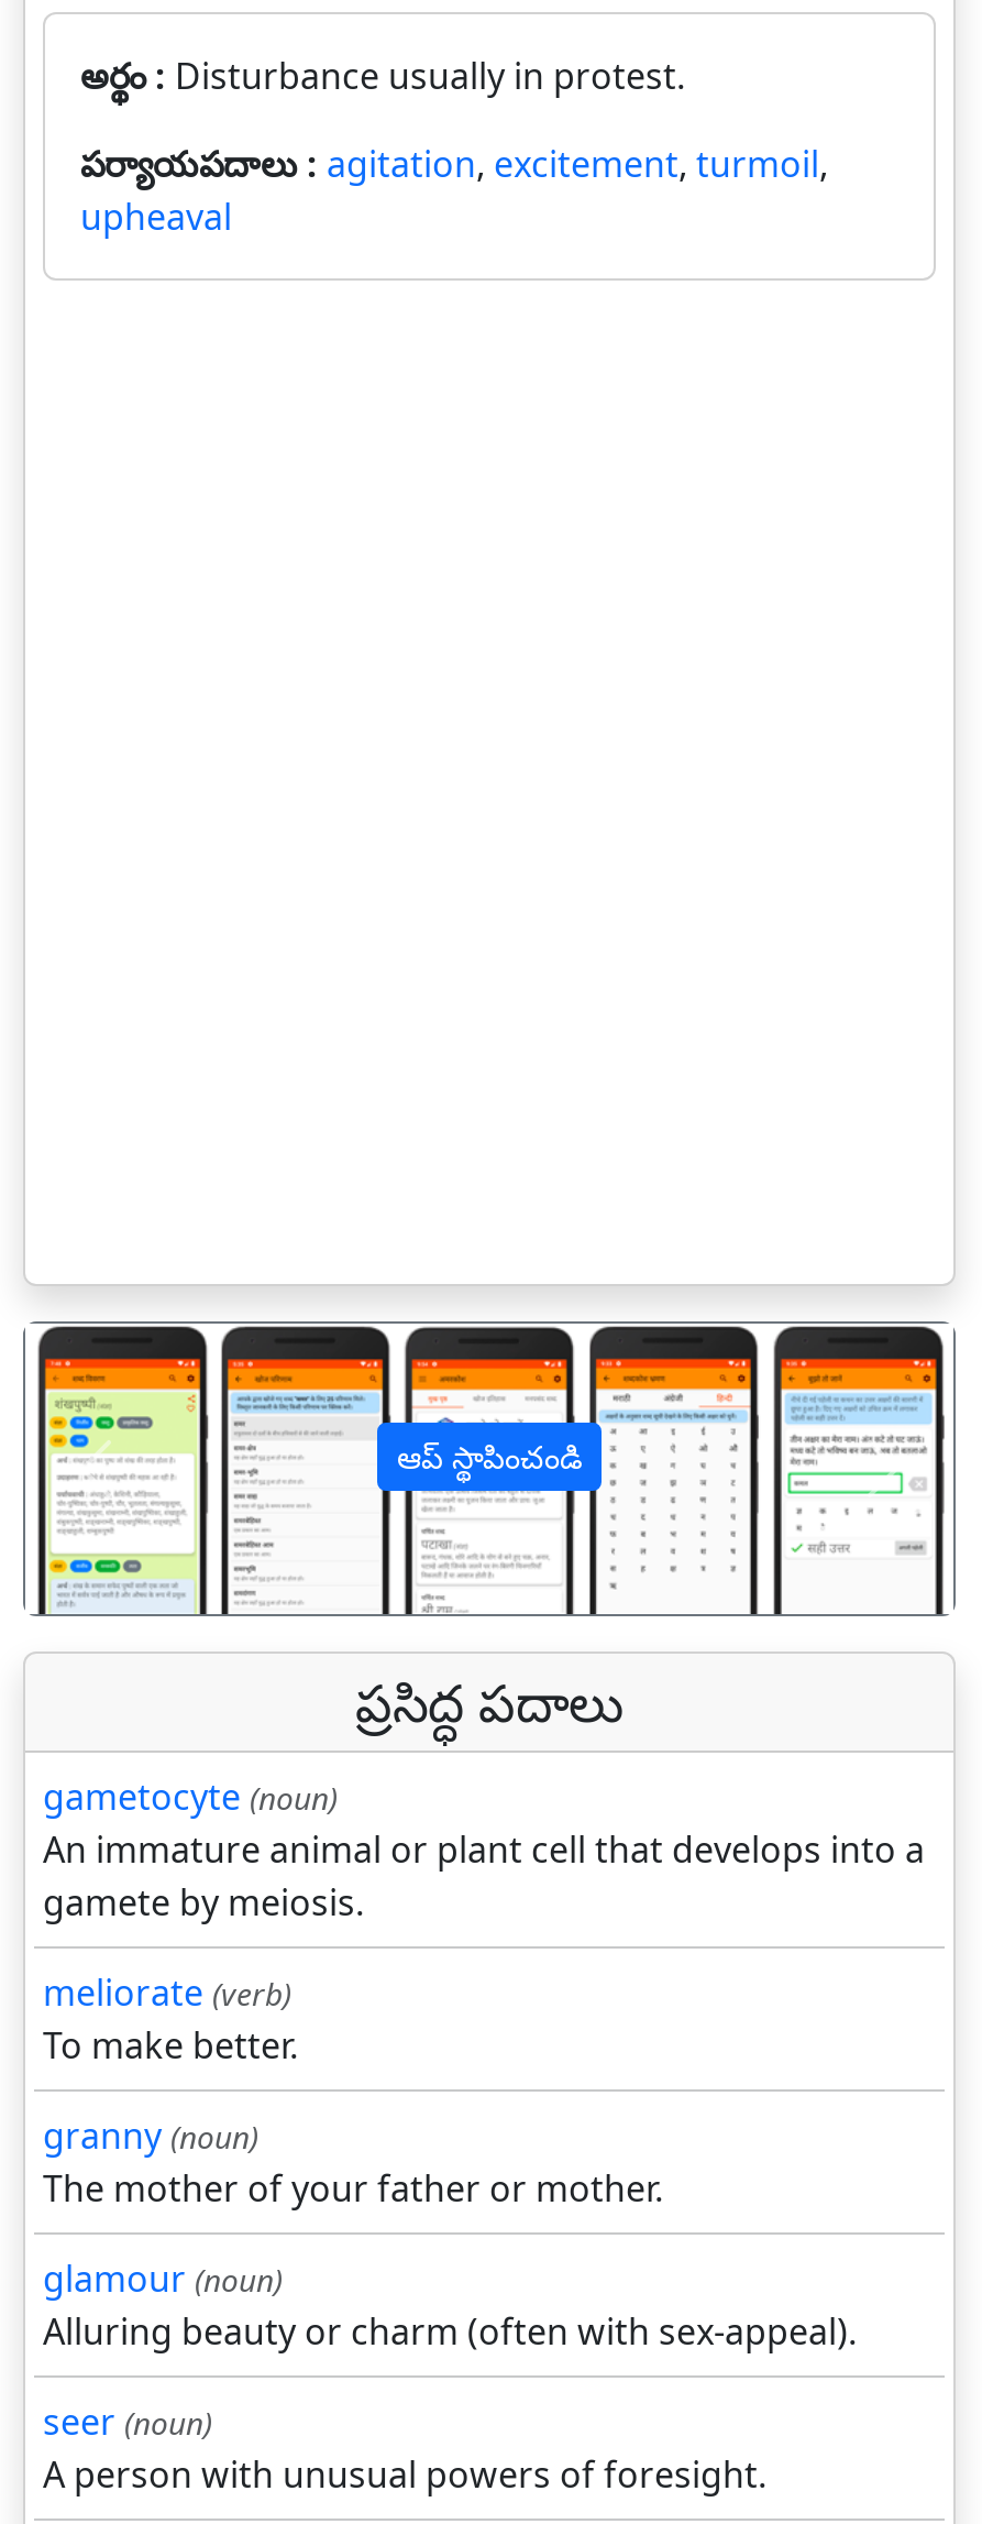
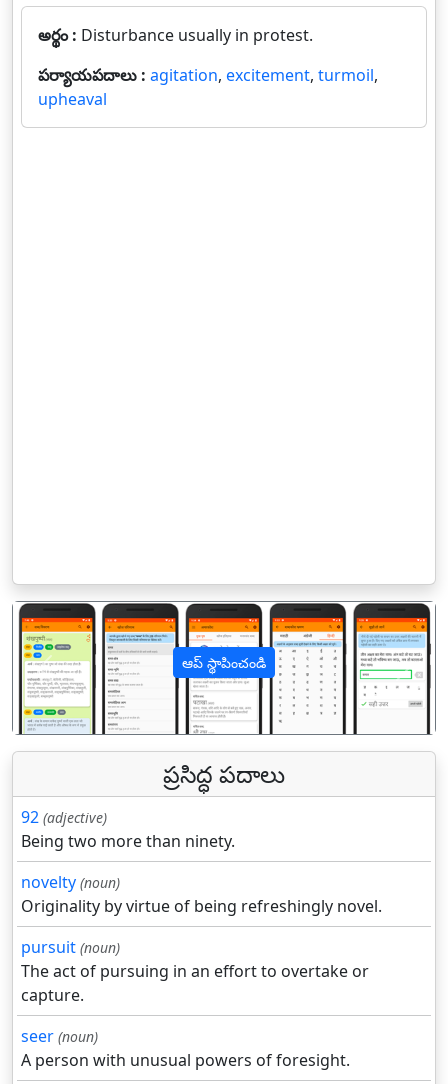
[43,1773,925,2356] gametocyte (noun) | An immature animal or plant cell that develops into a | gamete by meiosis. | meliorate (verb) | To make better. | granny (noun) | The mother of your father or mother. | glamour (noun) | Alluring beauty or charm (often with sex-appeal). -> [21,806,382,1006] 92 (adjective) | Being two more than ninety. | novelty (noun) | Originality by virtue of being refreshingly novel. | pursuit (noun) | The act of pursuing in an effort to overtake or | capture.

